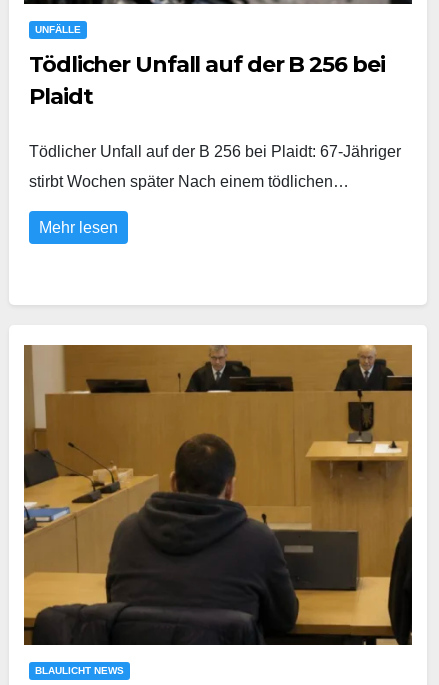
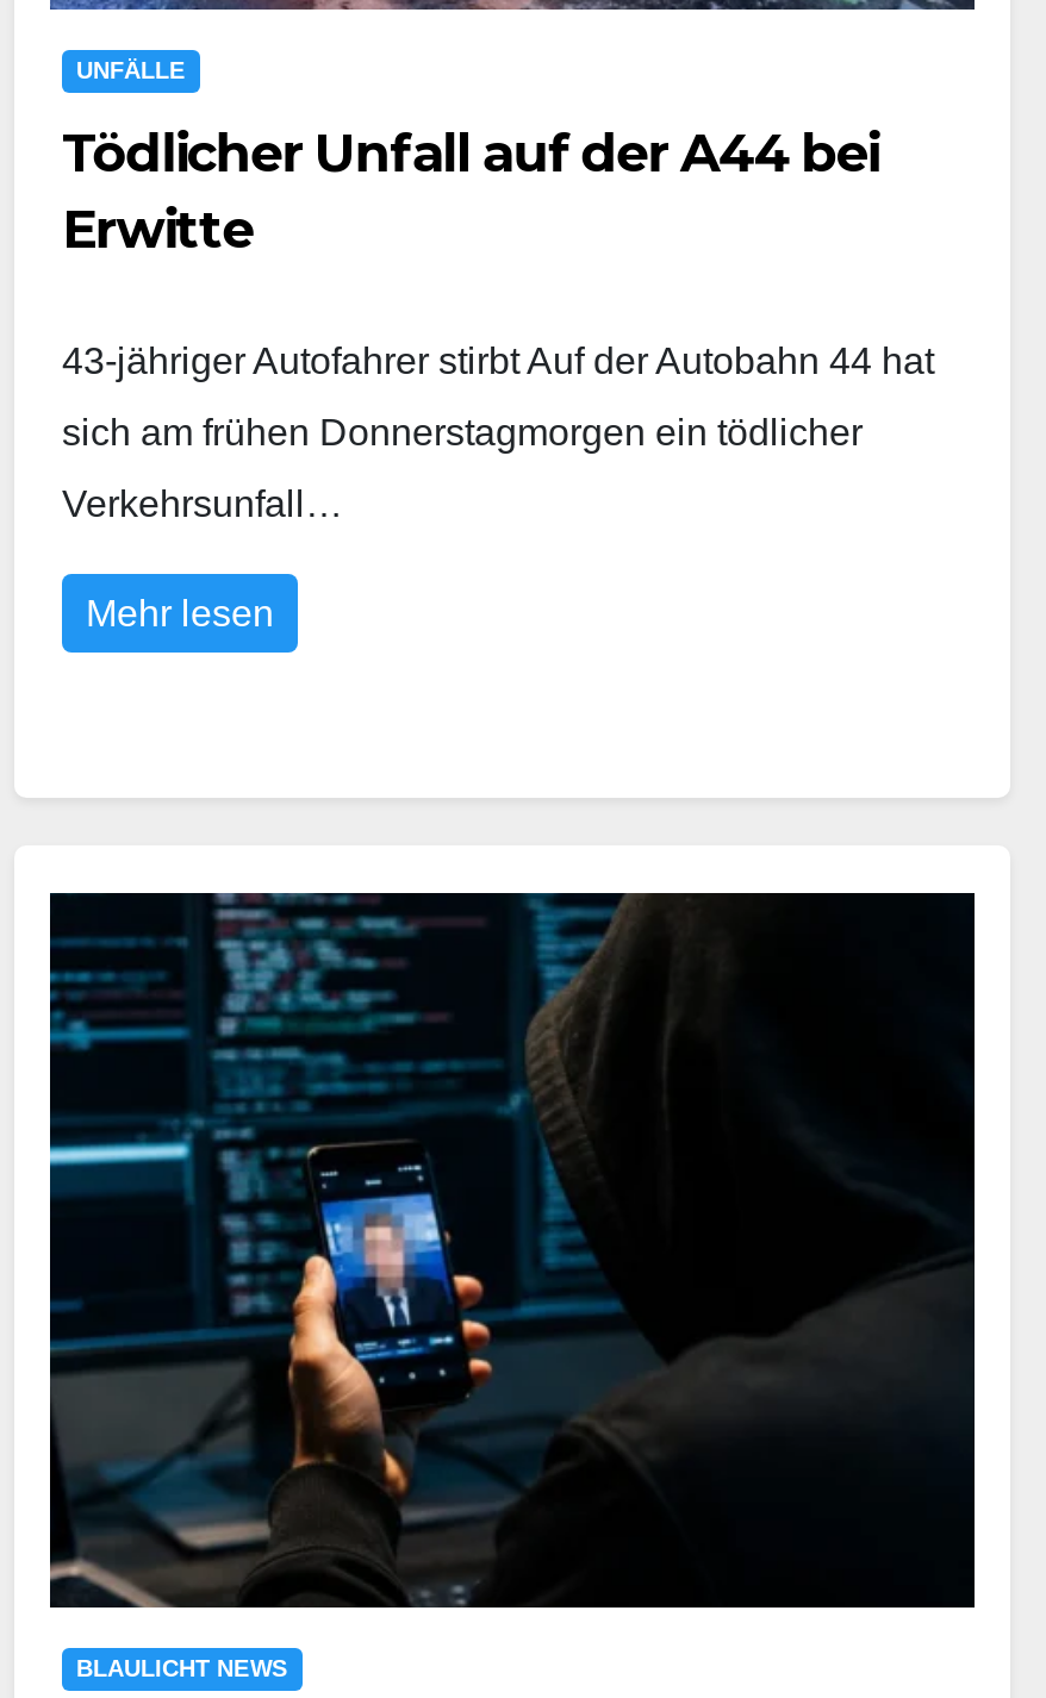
[29,51,401,190] Tödlicher Unfall auf der B 256 bei | Plaidt | Tödlicher Unfall auf der B 256 bei Plaidt: 67-Jähriger | stirbt Wochen später Nach einem tödlichen… -> [62,121,934,524] Tödlicher Unfall auf der A44 bei | Erwitte | 43-jähriger Autofahrer stirbt Auf der Autobahn 44 hat | sich am frühen Donnerstagmorgen ein tödlicher | Verkehrsunfall…
[23,344,413,646] [image] -> [48,891,977,1610] [image]

